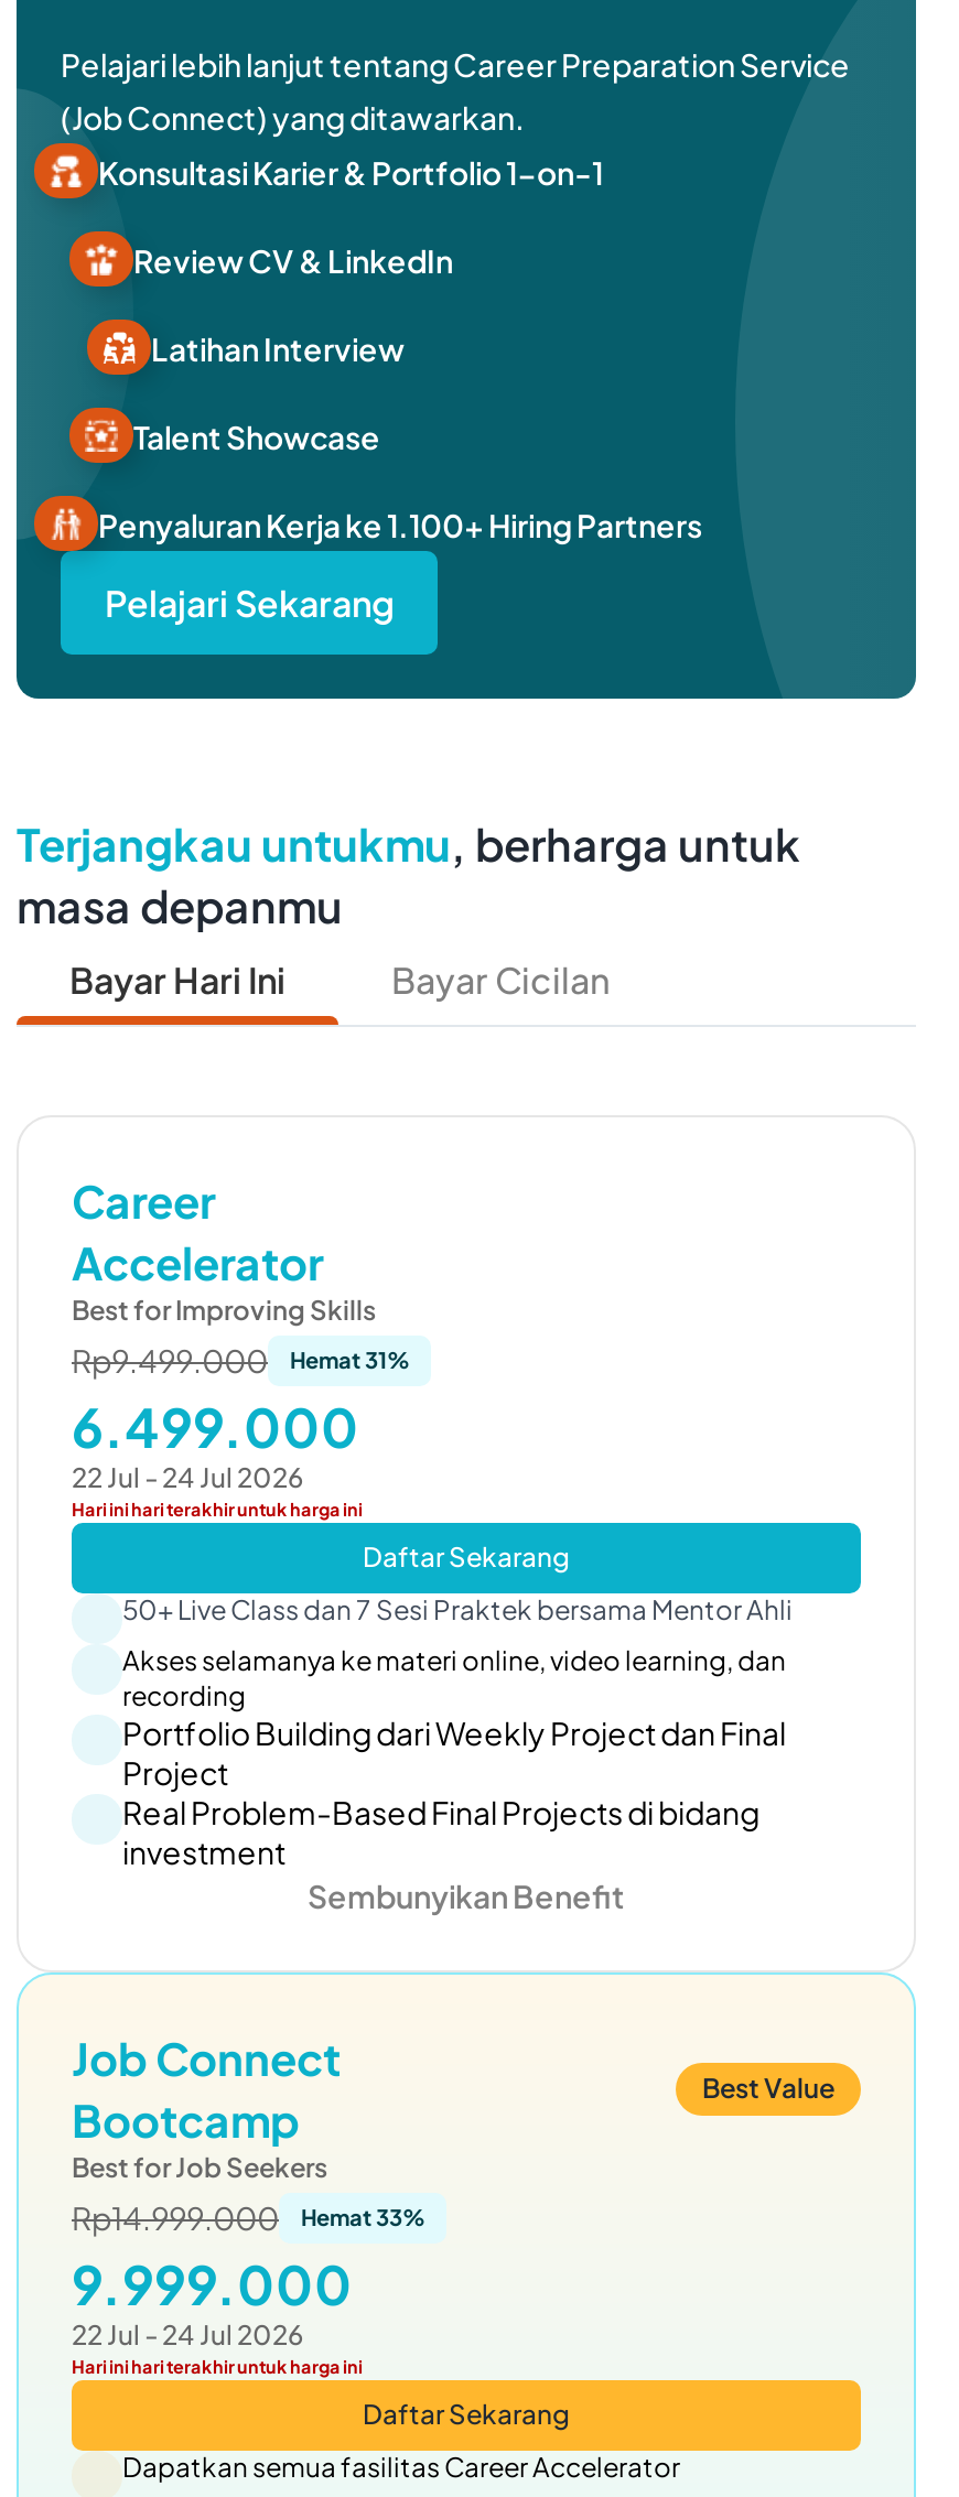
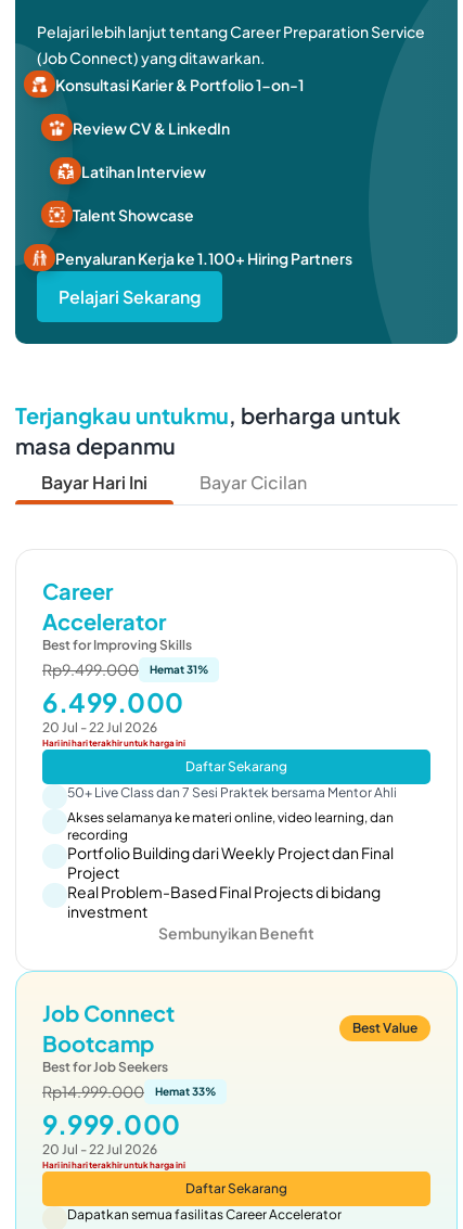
[72,1462,303,1495] 22 Jul - 24 Jul 2026 -> [42,720,157,736] 20 Jul - 22 Jul 2026
[72,2319,303,2352] 22 Jul - 24 Jul 2026 -> [42,1142,157,1158] 20 Jul - 22 Jul 2026

